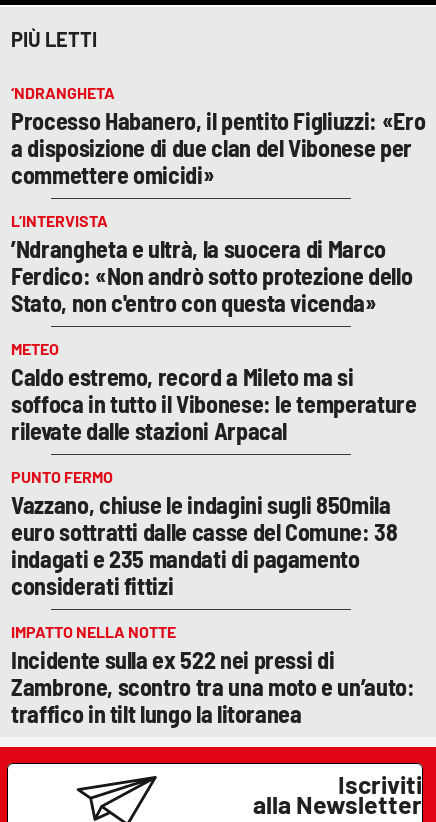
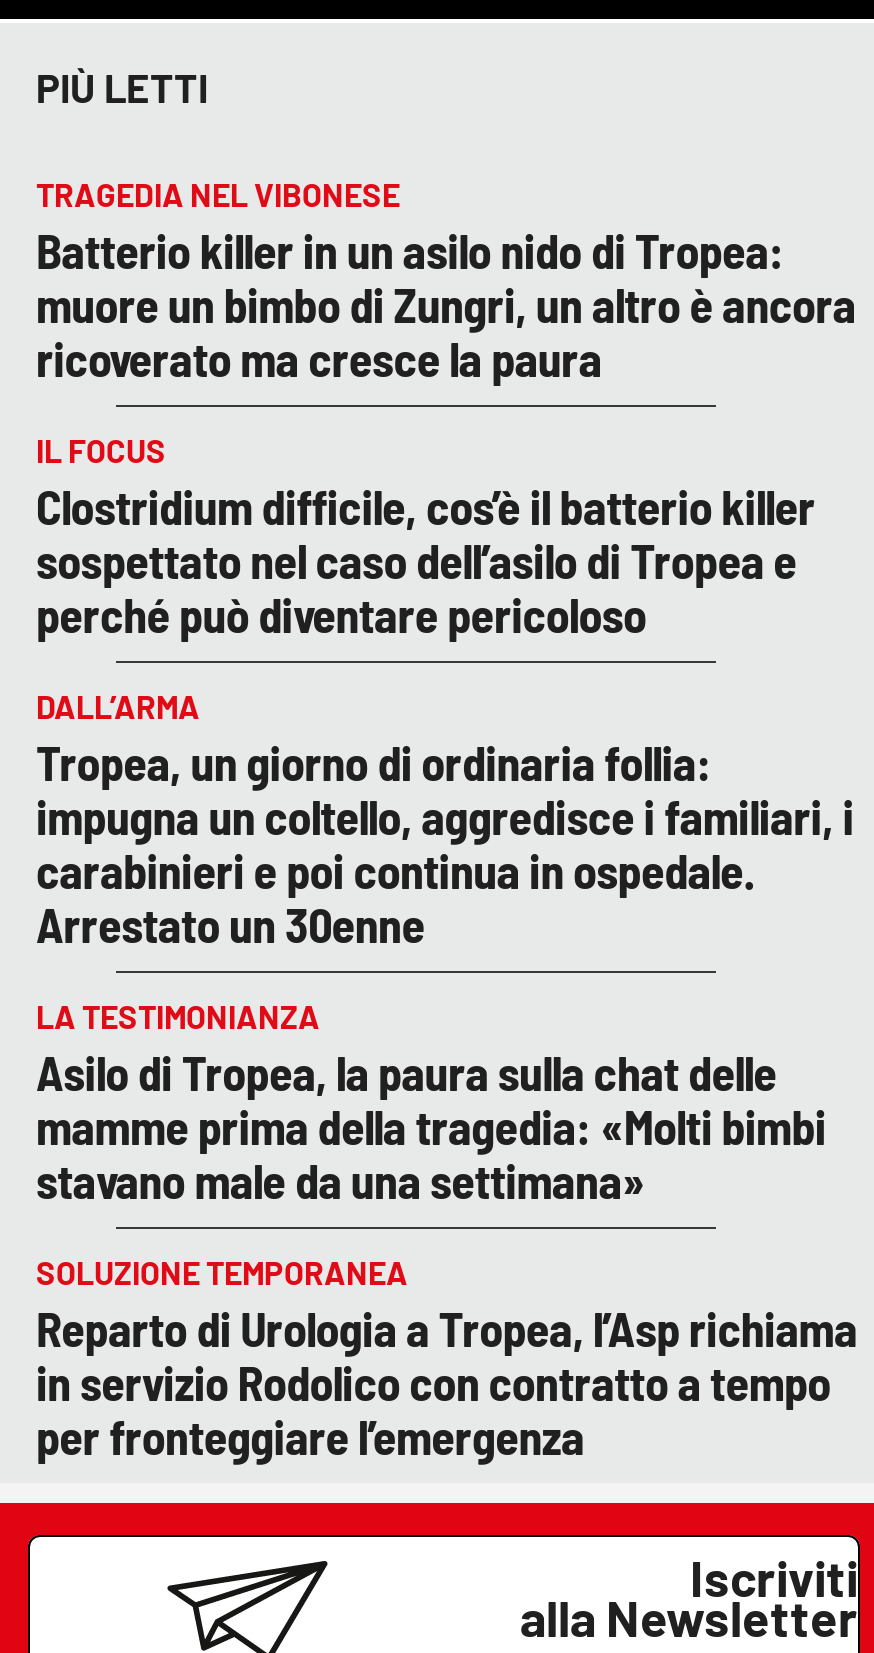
[11,83,425,189] ‘NDRANGHETA | Processo Habanero, il pentito Figliuzzi: «Ero | a disposizione di due clan del Vibonese per | commettere omicidi» -> [36,175,856,387] TRAGEDIA NEL VIBONESE | Batterio killer in un asilo nido di Tropea: | muore un bimbo di Zungri, un altro è ancora | ricoverato ma cresce la paura
[11,211,412,317] L’INTERVISTA | ’Ndrangheta e ultrà, la suocera di Marco | Ferdico: «Non andrò sotto protezione dello | Stato, non c'entro con questa vicenda» -> [36,431,815,643] IL FOCUS | Clostridium difficile, cos’è il batterio killer | sospettato nel caso dell’asilo di Tropea e | perché può diventare pericoloso
[11,339,417,445] METEO | Caldo estremo, record a Mileto ma si | soffoca in tutto il Vibonese: le temperature | rilevate dalle stazioni Arpacal -> [36,687,854,953] DALL’ARMA | Tropea, un giorno di ordinaria follia: | impugna un coltello, aggredisce i familiari, i | carabinieri e poi continua in ospedale. | Arrestato un 30enne
[11,467,398,600] PUNTO FERMO | Vazzano, chiuse le indagini sugli 850mila | euro sottratti dalle casse del Comune: 38 | indagati e 235 mandati di pagamento | considerati fittizi -> [36,997,826,1209] LA TESTIMONIANZA | Asilo di Tropea, la paura sulla chat delle | mamme prima della tragedia: «Molti bimbi | stavano male da una settimana»
[11,622,415,728] IMPATTO NELLA NOTTE | Incidente sulla ex 522 nei pressi di | Zambrone, scontro tra una moto e un’auto: | traffico in tilt lungo la litoranea -> [36,1253,857,1465] SOLUZIONE TEMPORANEA | Reparto di Urologia a Tropea, l’Asp richiama | in servizio Rodolico con contratto a tempo | per fronteggiare l’emergenza

